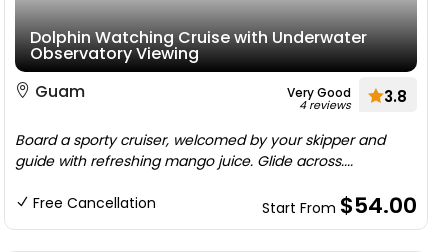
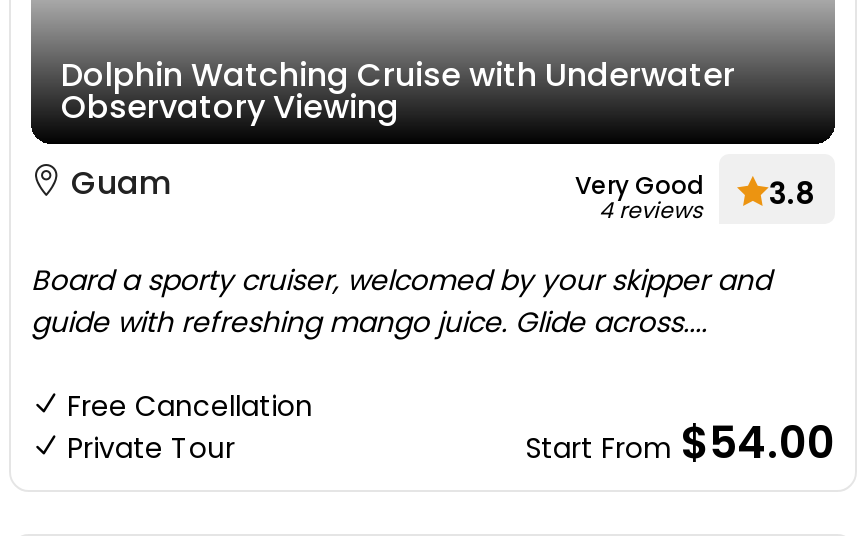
none -> [67,428,235,468] Private Tour

